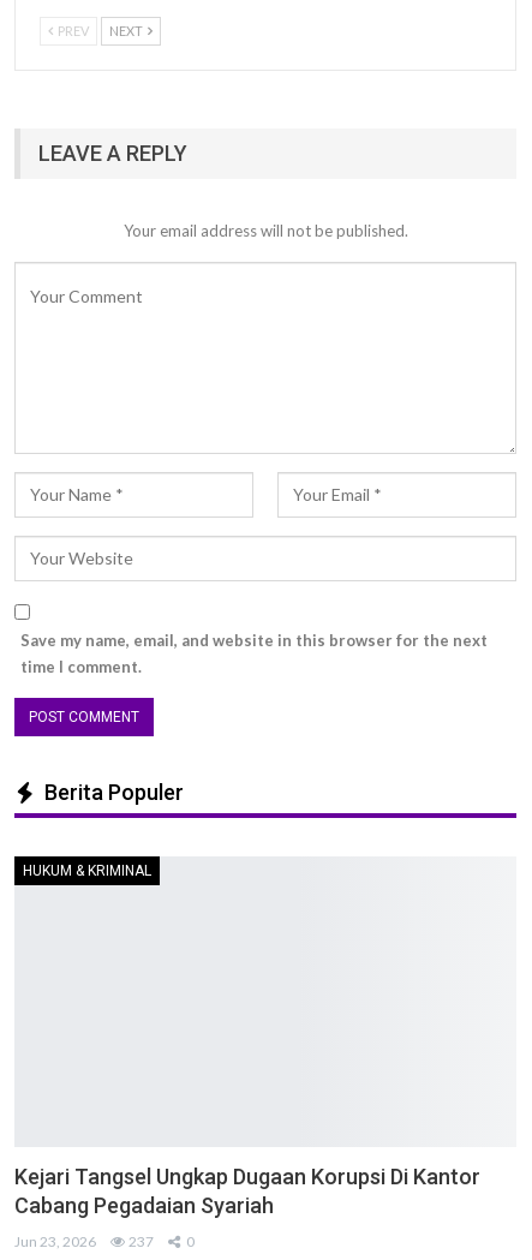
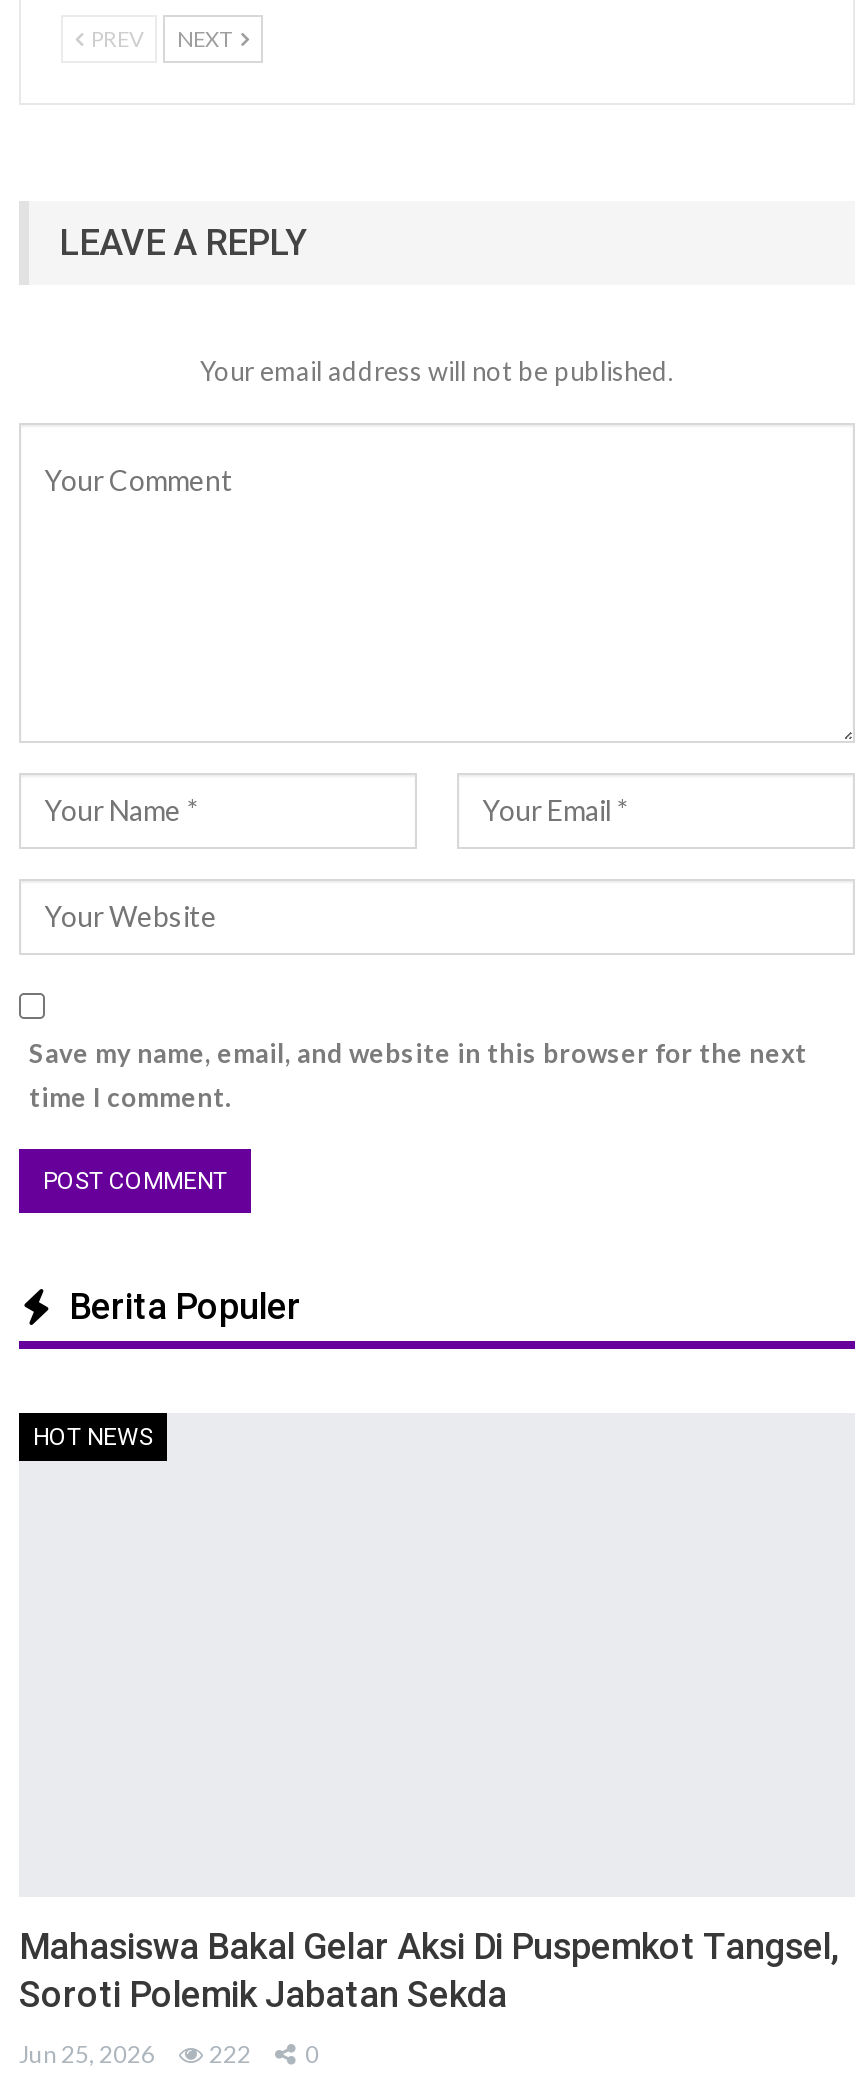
[23,862,151,879] HUKUM & KRIMINAL -> [33,1422,153,1450] HOT NEWS
[14,1164,480,1218] Kejari Tangsel Ungkap Dugaan Korupsi Di Kantor | Cabang Pegadaian Syariah -> [19,1925,839,2015] Mahasiswa Bakal Gelar Aksi Di Puspemkot Tangsel, | Soroti Polemik Jabatan Sekda
[14,1232,154,1250] Jun 23, 2026 | 237 -> [19,2039,251,2069] Jun 25, 2026 | 222

